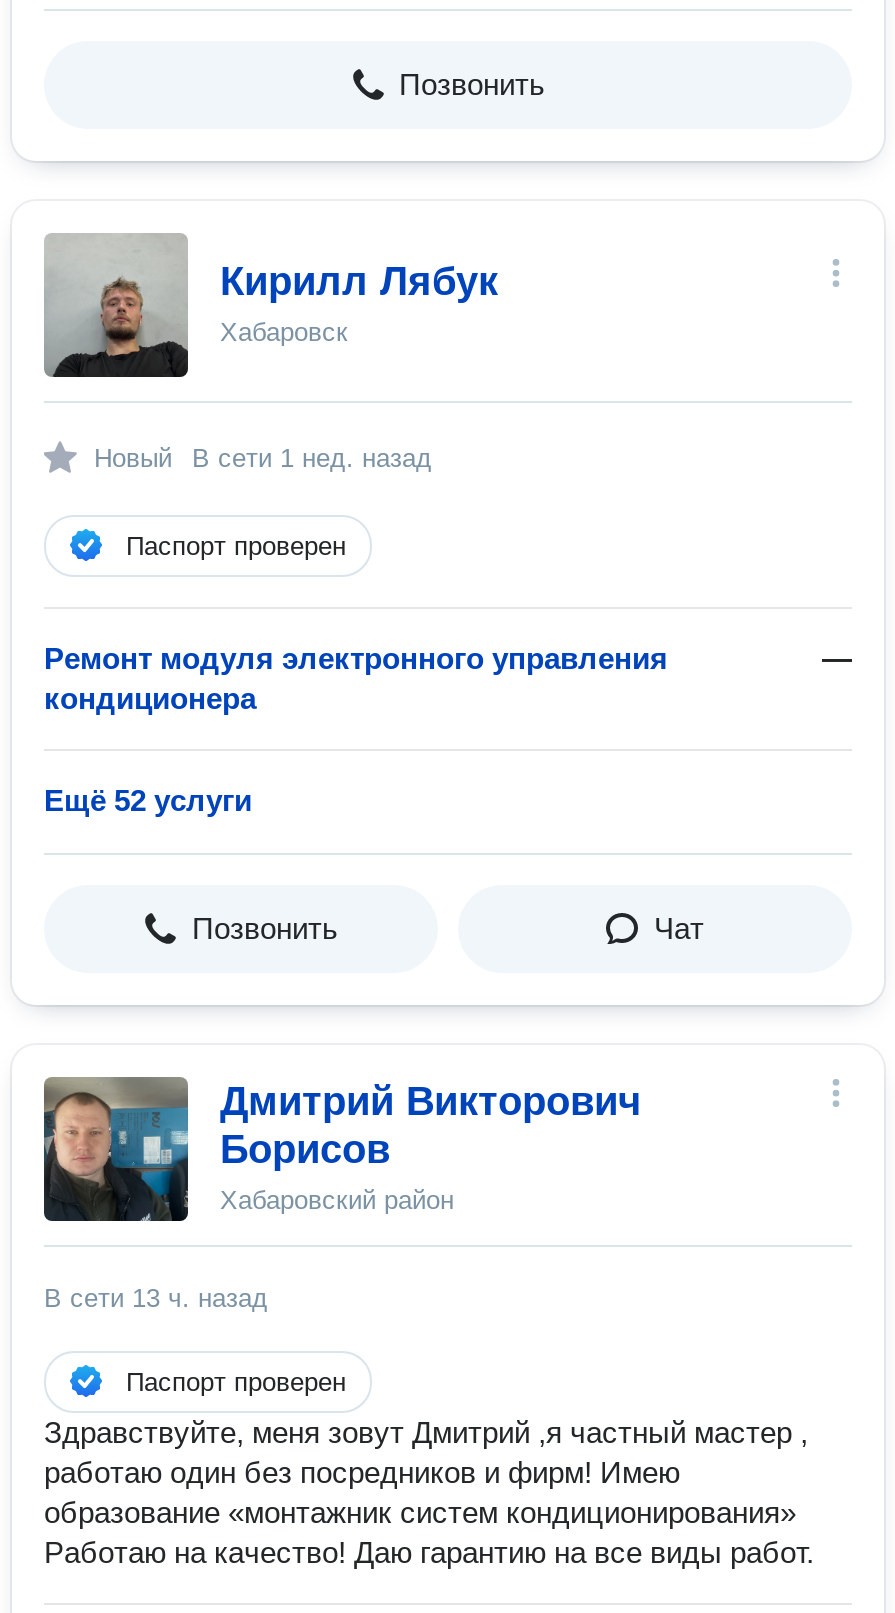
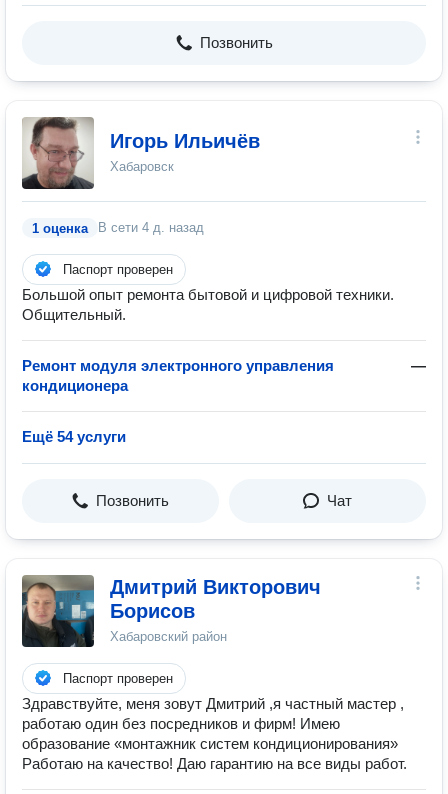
[44,235,498,377] [image] | Кирилл Лябук -> [22,117,260,189] [image] | Игорь Ильичёв
[94,443,432,473] Новый | В сети 1 нед. назад -> [32,220,204,236] 1 оценка | В сети 4 д. назад
none -> [22,286,394,323] Большой опыт ремонта бытовой и цифровой техники. | Общительный.
moved [44,641,668,715] -> [22,357,334,394]: Ремонт модуля электронного управления | кондиционера
[44,783,252,817] Ещё 52 услуги -> [22,428,126,445] Ещё 54 услуги
moved [42,911,704,1225] -> [21,492,352,649]: [image] | Позвонить | Чат | Дмитрий Викторович | Борисов | Хабаровский район
[44,1283,268,1313] В сети 13 ч. назад -> none

